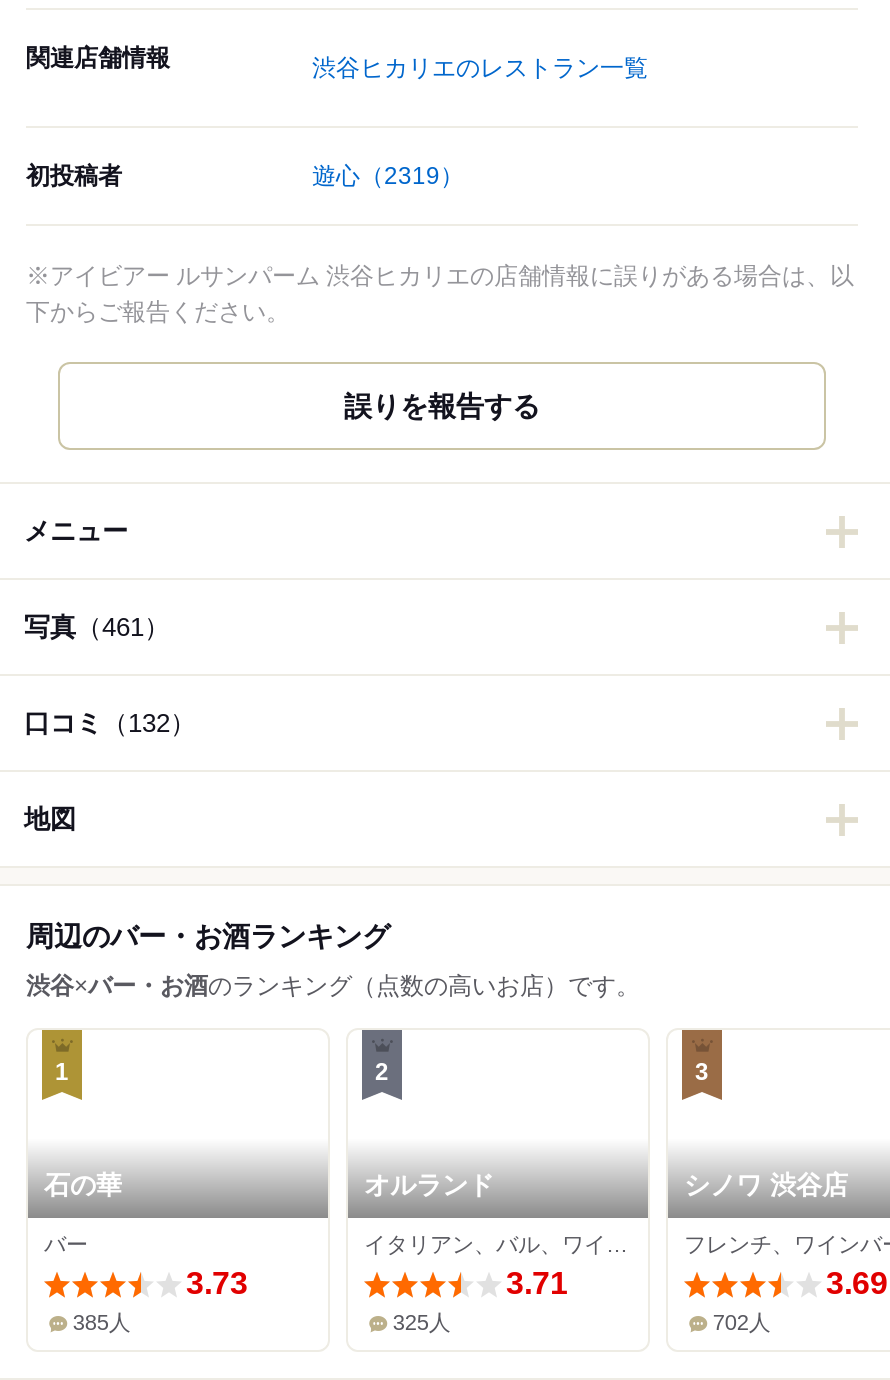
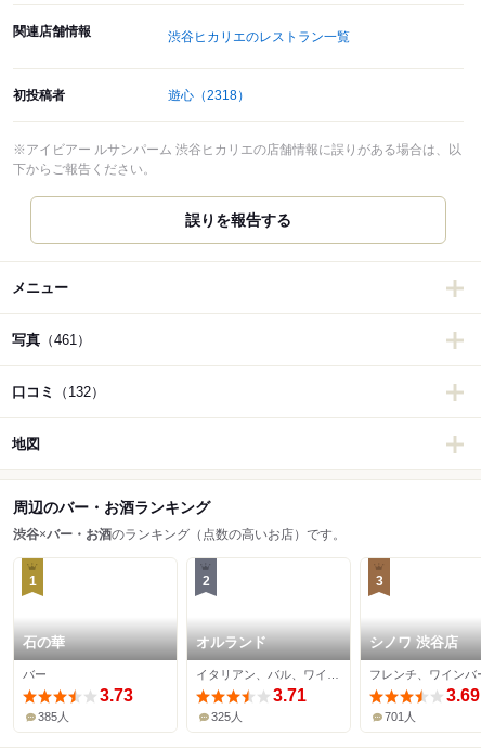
[312,163,464,191] 遊心（2319） -> [168,88,250,103] 遊心（2318）
[713,1311,771,1335] 702人 -> [385,710,416,723] 701人

